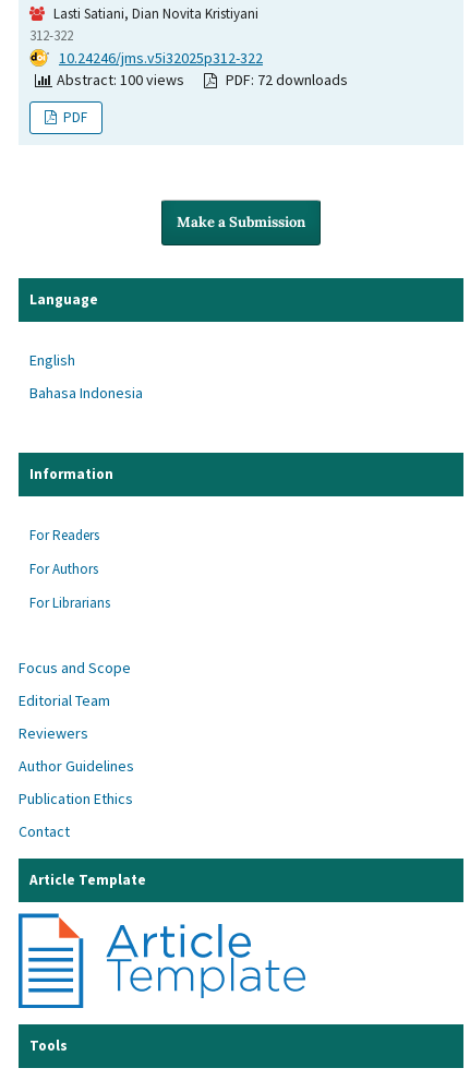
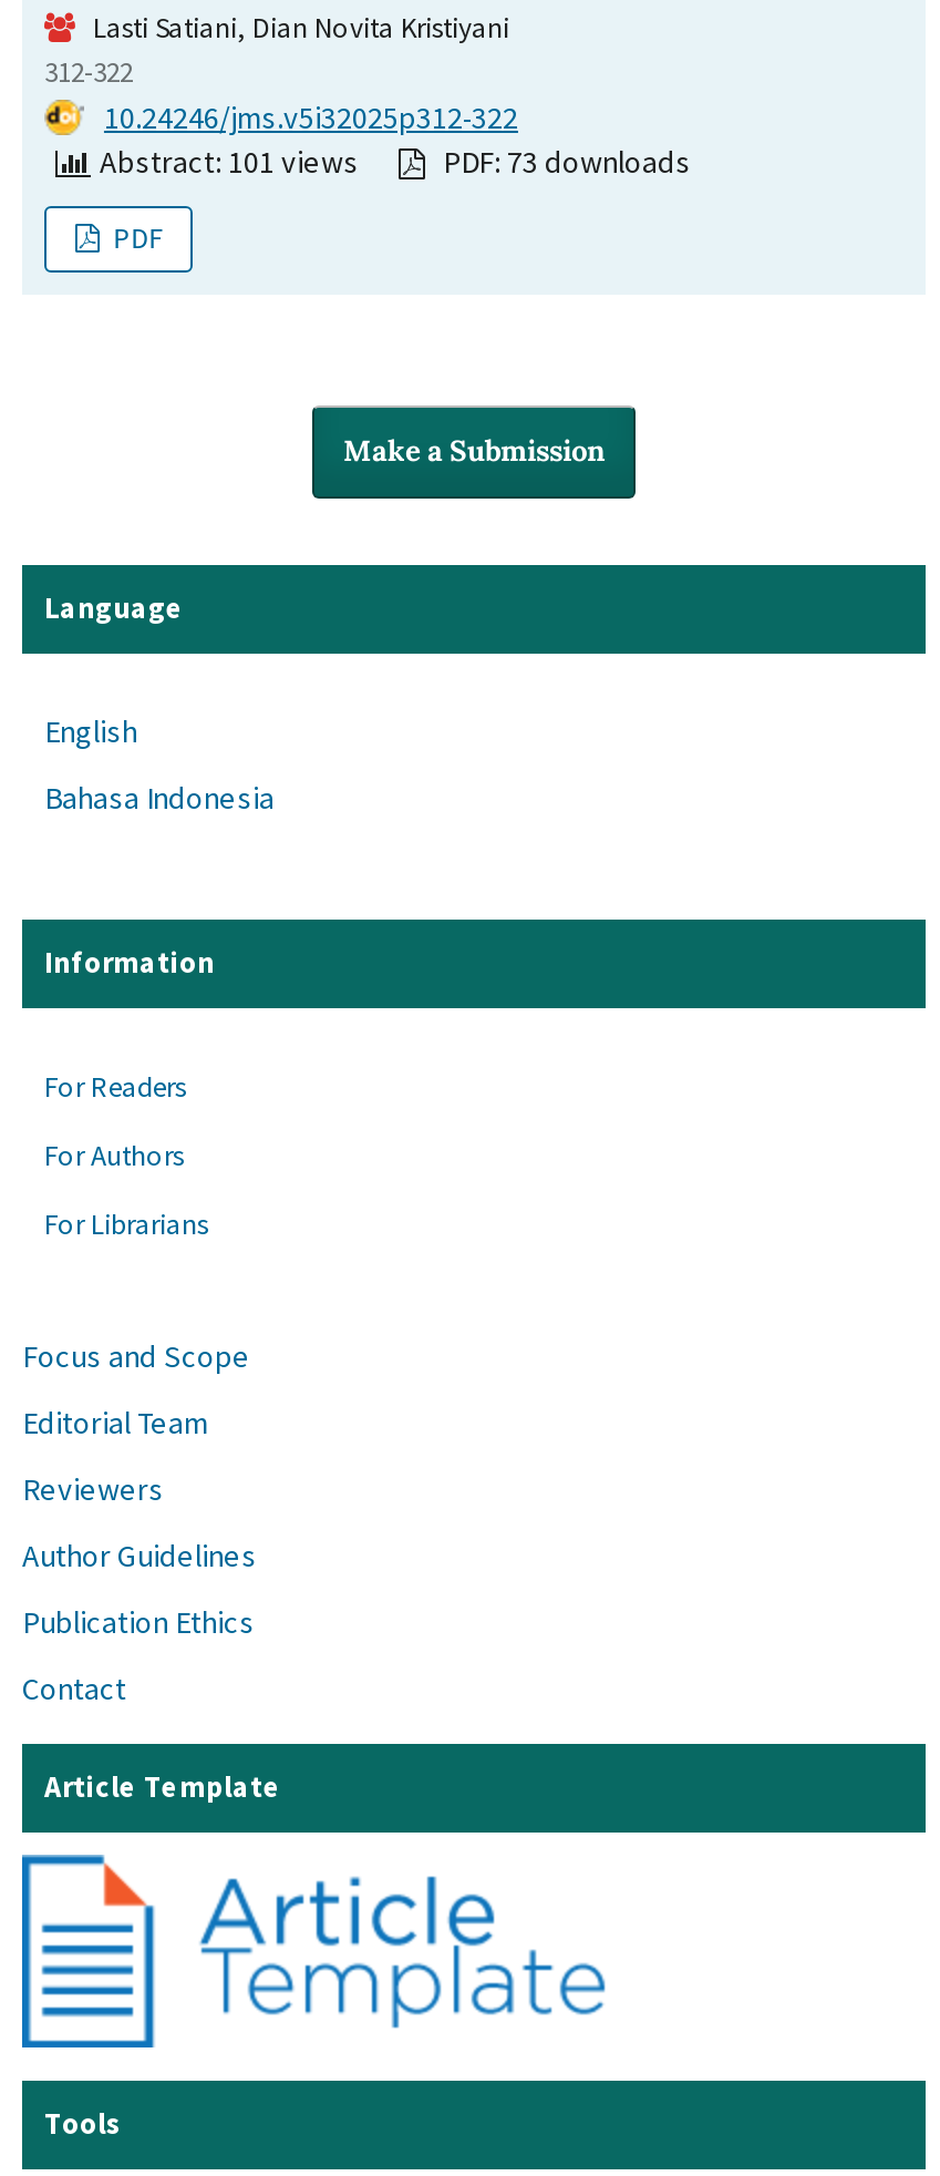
[57,69,184,89] Abstract: 100 views -> [100,141,359,181] Abstract: 101 views
[226,69,348,89] PDF: 72 downloads -> [443,141,691,181] PDF: 73 downloads

